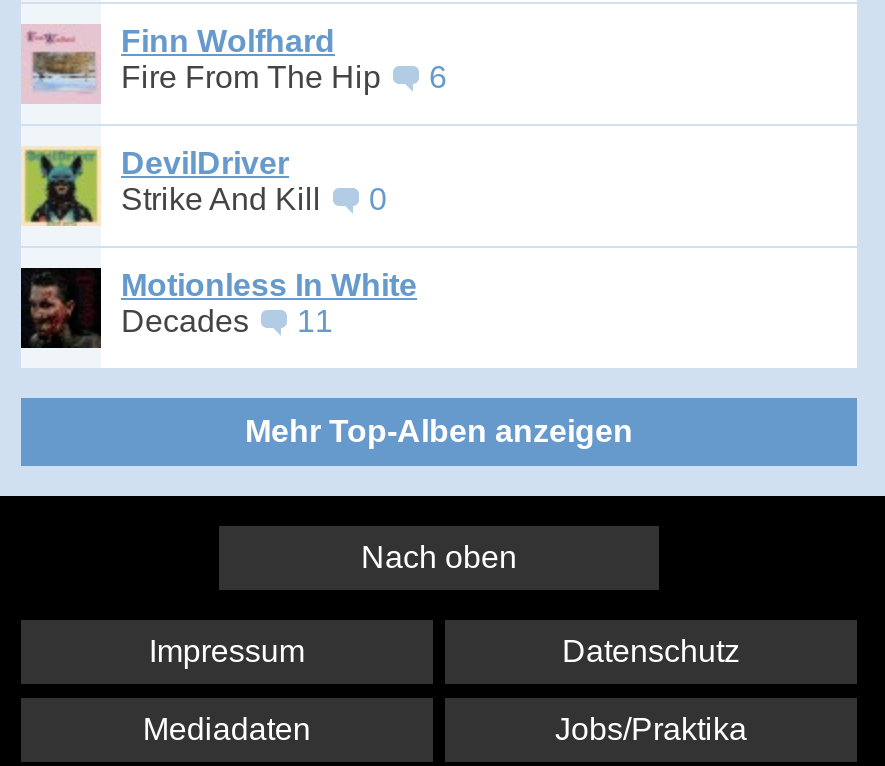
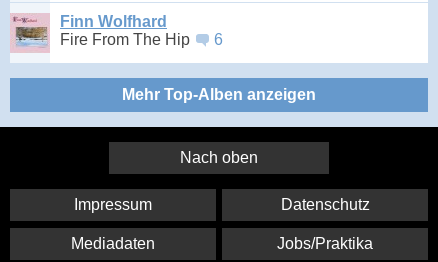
[21,146,417,338] [image] | DevilDriver | Strike And Kill | 0 | Motionless In White | Decades | 11 -> none
[19,266,93,350] [image] -> none

